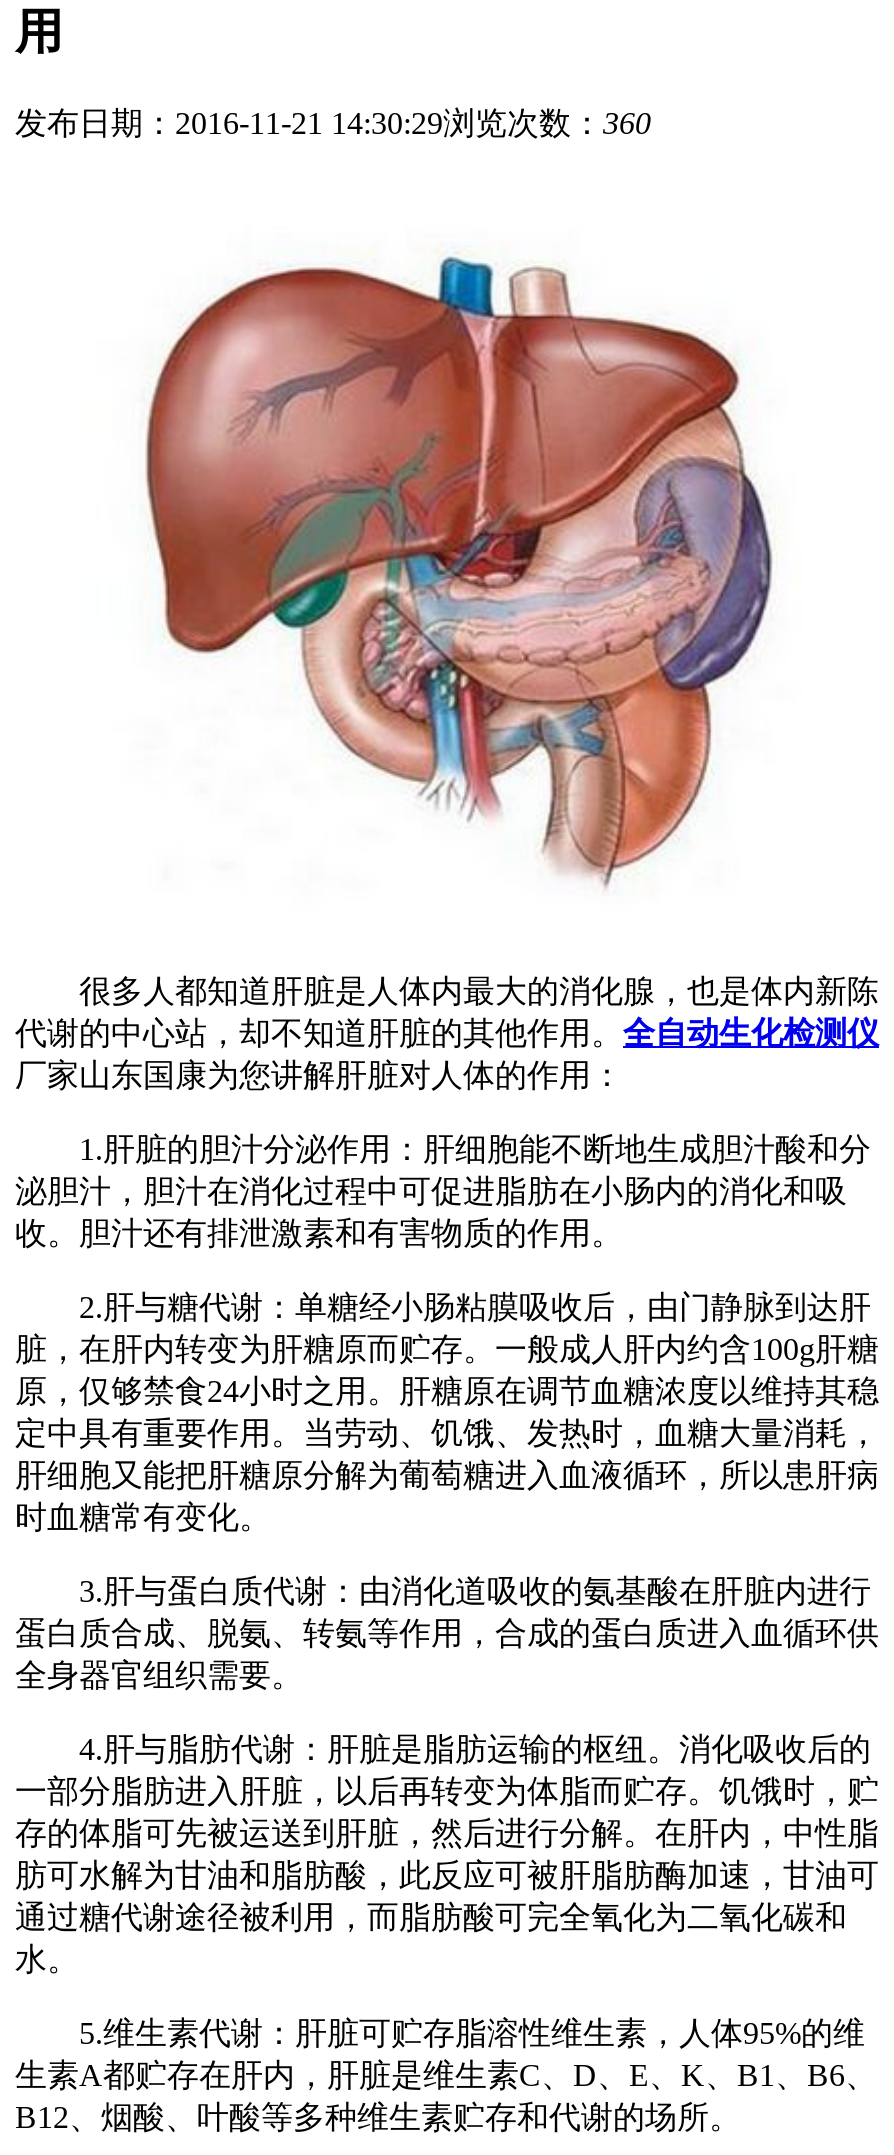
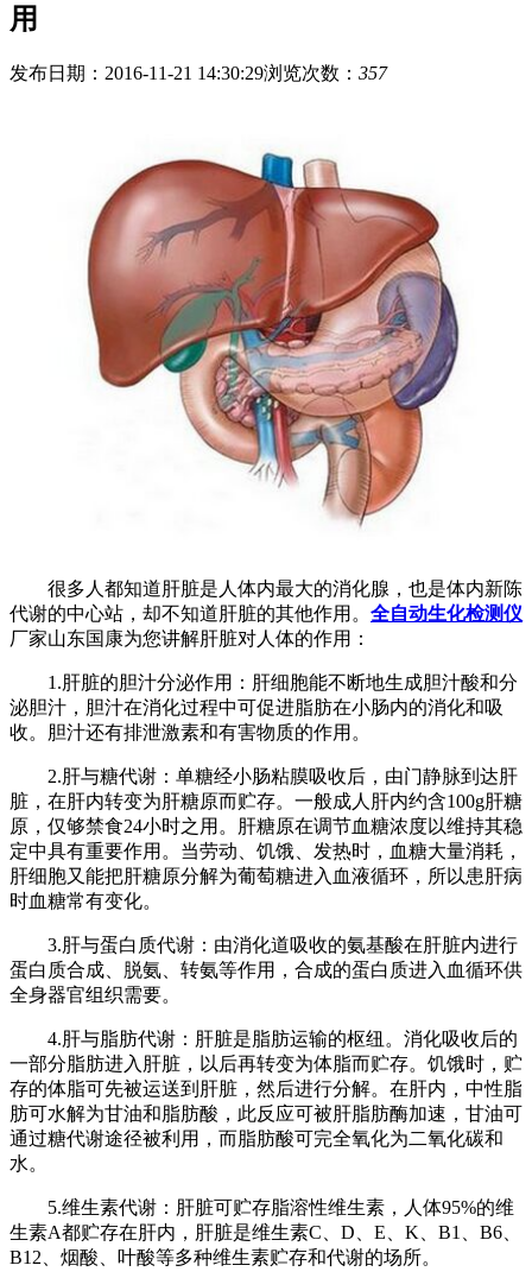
[15,106,651,140] 发布日期：2016-11-21 14:30:29浏览次数：360 -> [9,63,387,83] 发布日期：2016-11-21 14:30:29浏览次数：357

